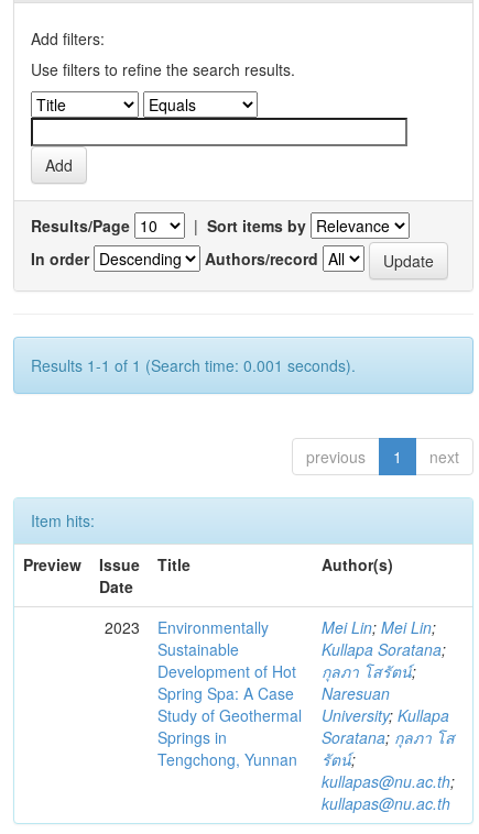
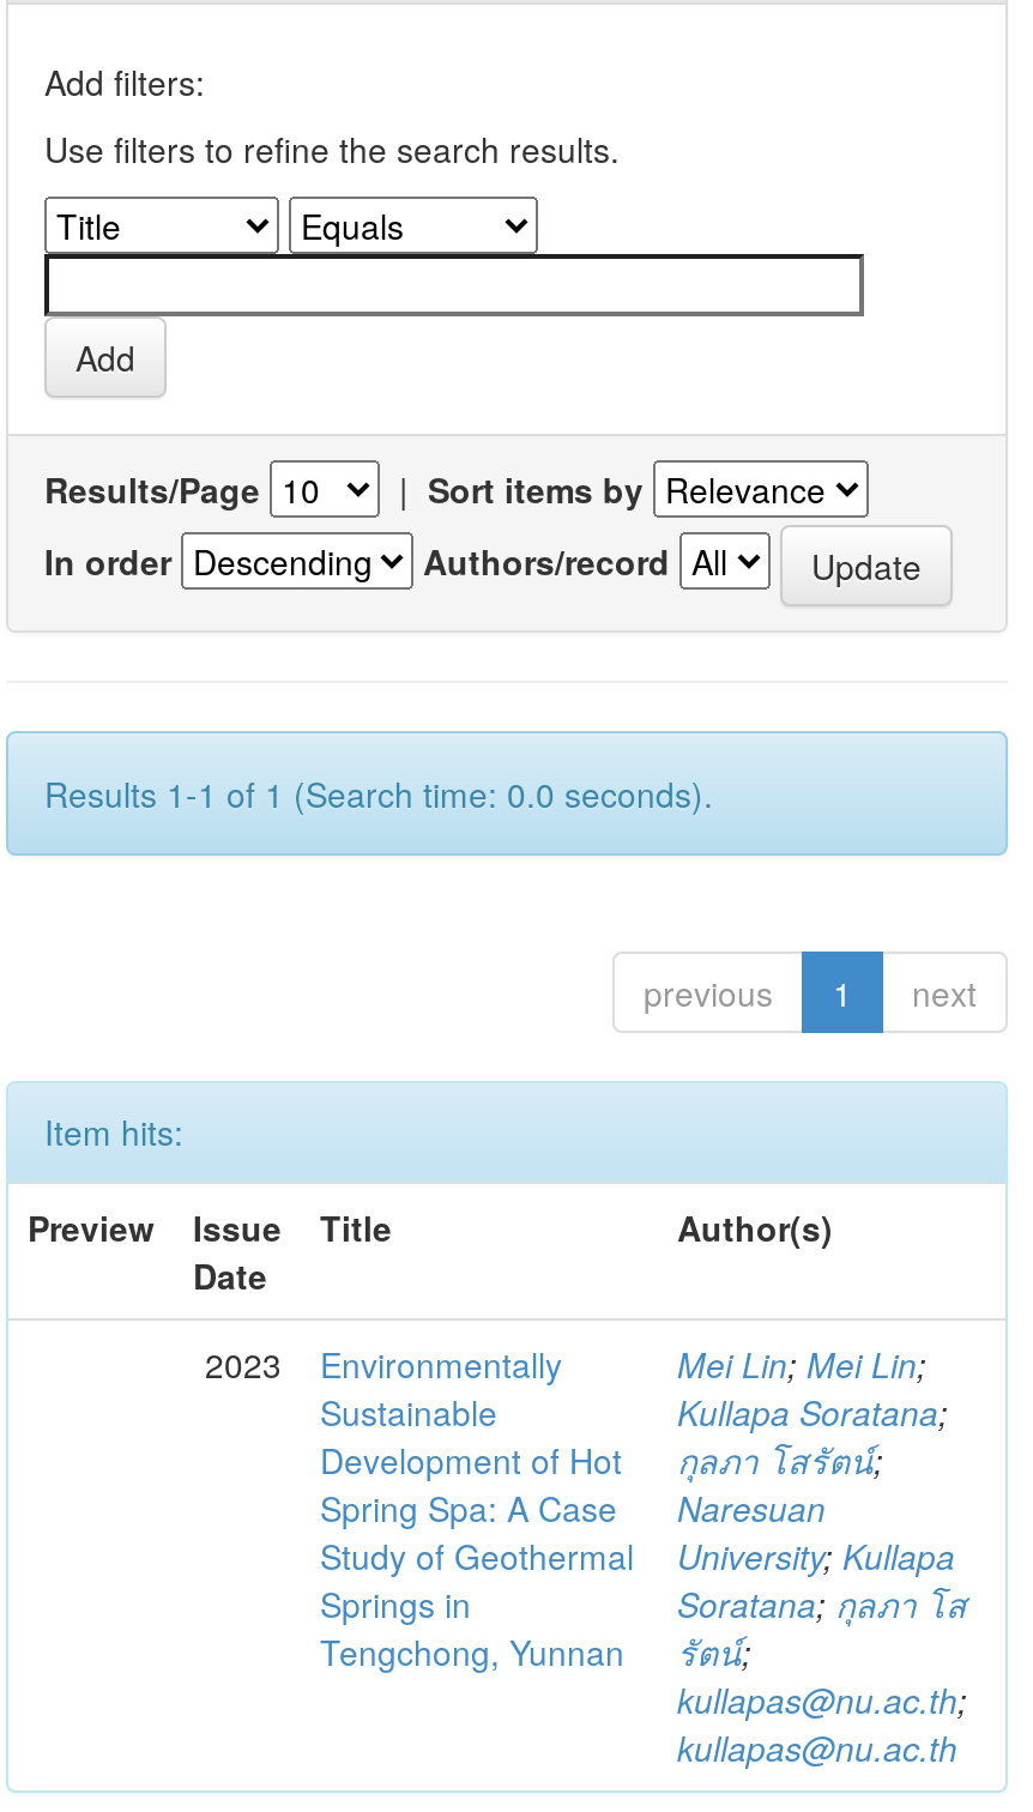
[31,354,356,376] Results 1-1 of 1 (Search time: 0.001 seconds). -> [44,769,713,817] Results 1-1 of 1 (Search time: 0.0 seconds).

